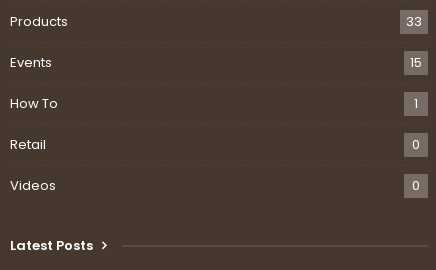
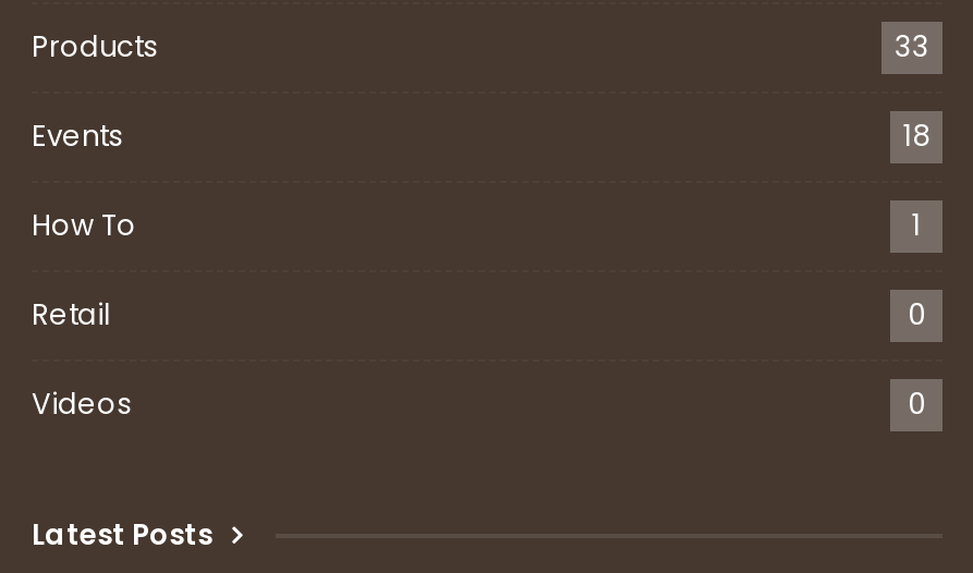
[410,53,422,72] 15 -> [903,116,929,157] 18

